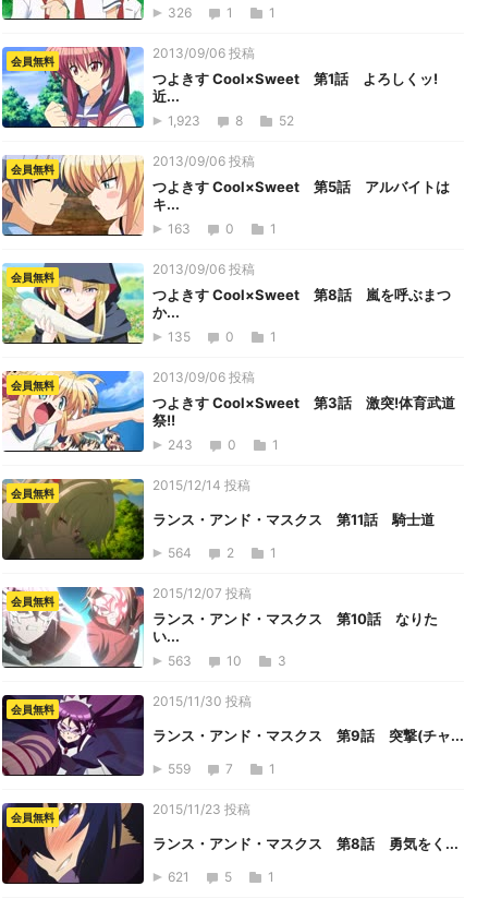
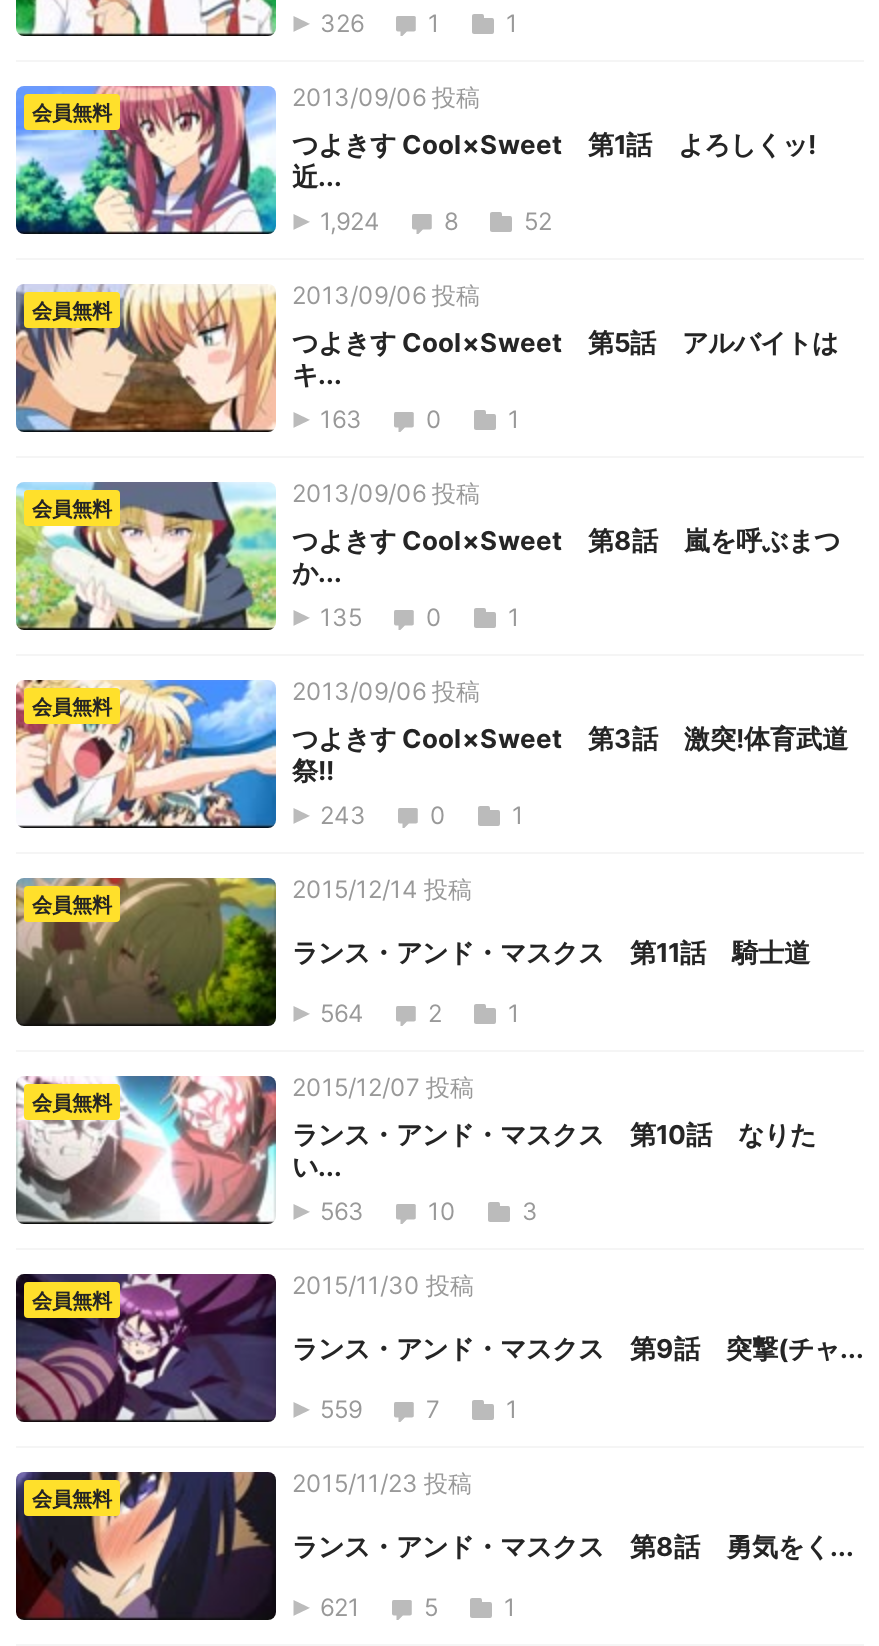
[168,112,200,129] 1,923 -> [320,206,380,236] 1,924

